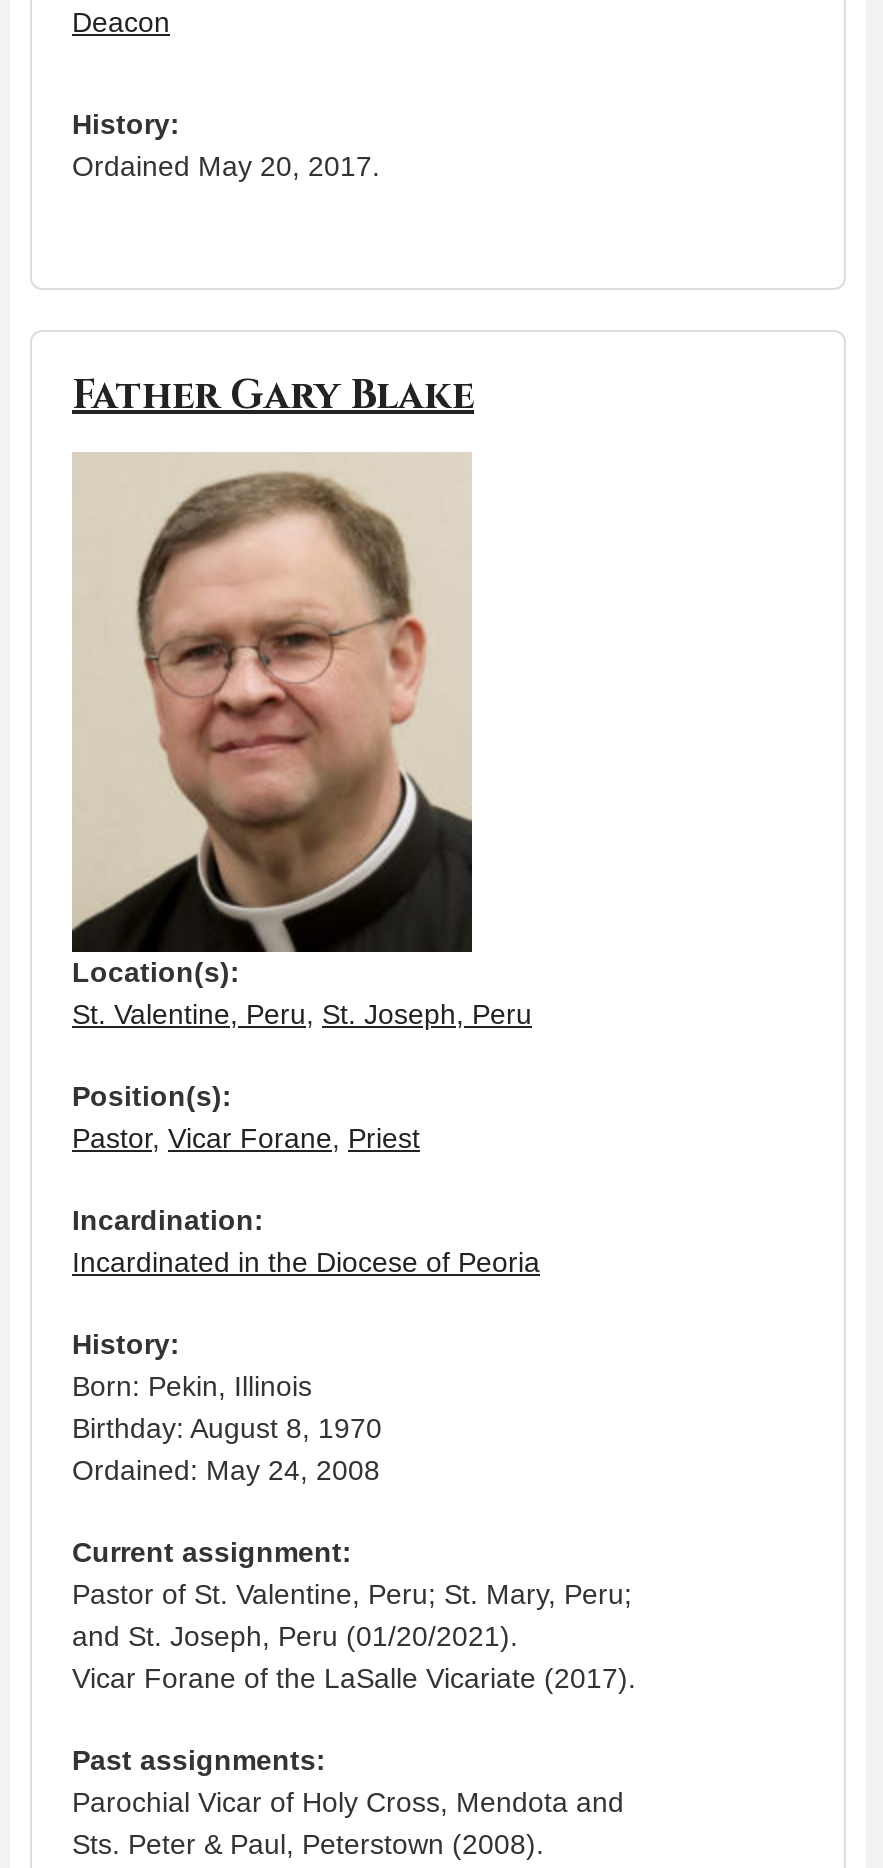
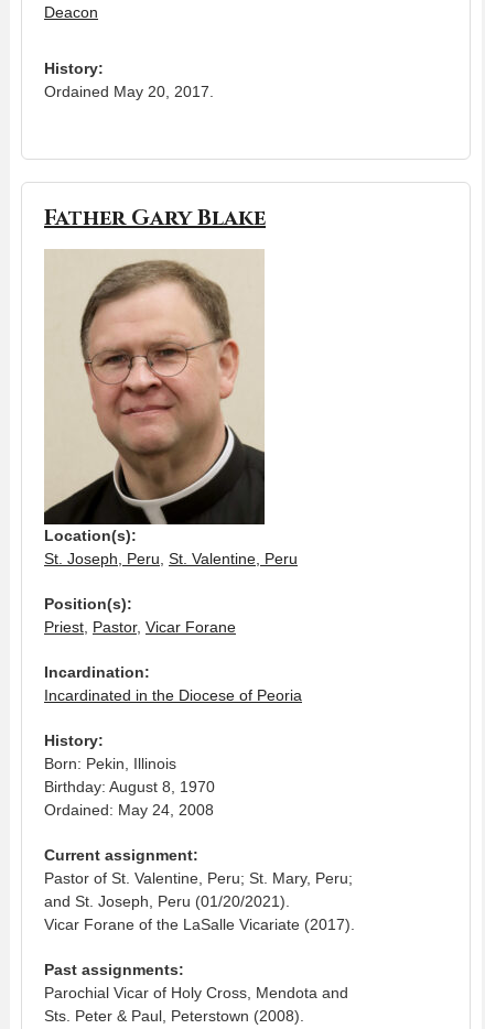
[72,998,532,1030] St. Valentine, Peru, St. Joseph, Peru -> [44,550,298,567] St. Joseph, Peru, St. Valentine, Peru
[72,1122,420,1154] Pastor, Vicar Forane, Priest -> [44,618,236,636] Priest, Pastor, Vicar Forane

